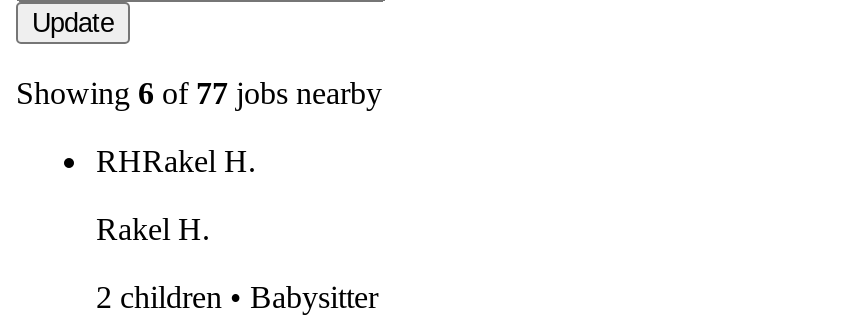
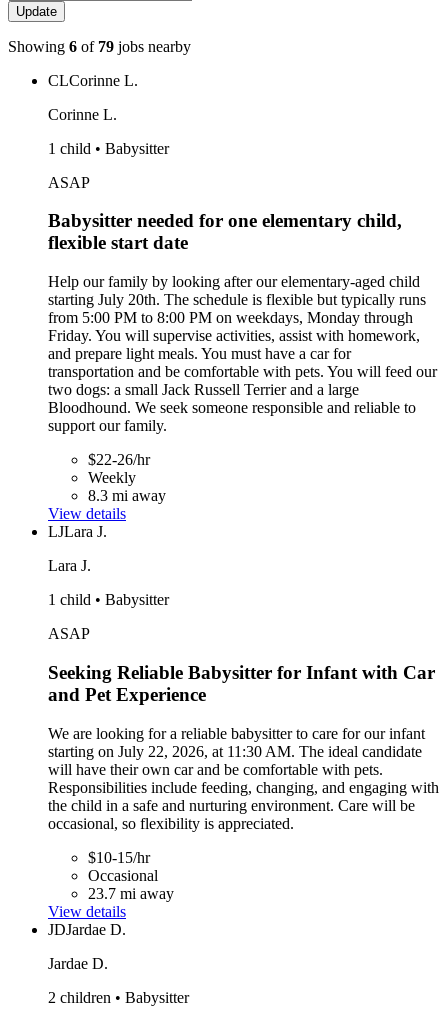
[16,75,382,245] Showing 6 of 77 jobs nearby | RHRakel H. | Rakel H. -> [8,38,439,971] Showing 6 of 79 jobs nearby | CL Corinne L. | Corinne L. | 1 child • Babysitter | ASAP | Babysitter needed for one elementary child, | flexible start date | Help our family by looking after our elementary-aged child | starting July 20th. The schedule is flexible but typically runs | from 5:00 PM to 8:00 PM on weekdays, Monday through | Friday. You will supervise activities, assist with homework, | and prepare light meals. You must have a car for | transportation and be comfortable with pets. You will feed our | two dogs: a small Jack Russell Terrier and a large | Bloodhound. We seek someone responsible and reliable to | support our family. | $22-26/hr | Weekly | 8.3 mi away | View details | LJLara J. | Lara J. | 1 child • Babysitter | ASAP | Seeking Reliable Babysitter for Infant with Car | and Pet Experience | We are looking for a reliable babysitter to care for our infant | starting on July 22, 2026, at 11:30 AM. The ideal candidate | will have their own car and be comfortable with pets. | Responsibilities include feeding, changing, and engaging with | the child in a safe and nurturing environment. Care will be | occasional, so flexibility is appreciated. | $10-15/hr | Occasional | 23.7 mi away | View details | JDJardae D. | Jardae D.

